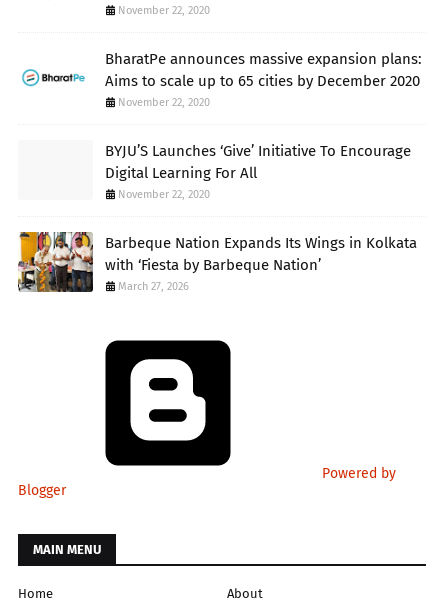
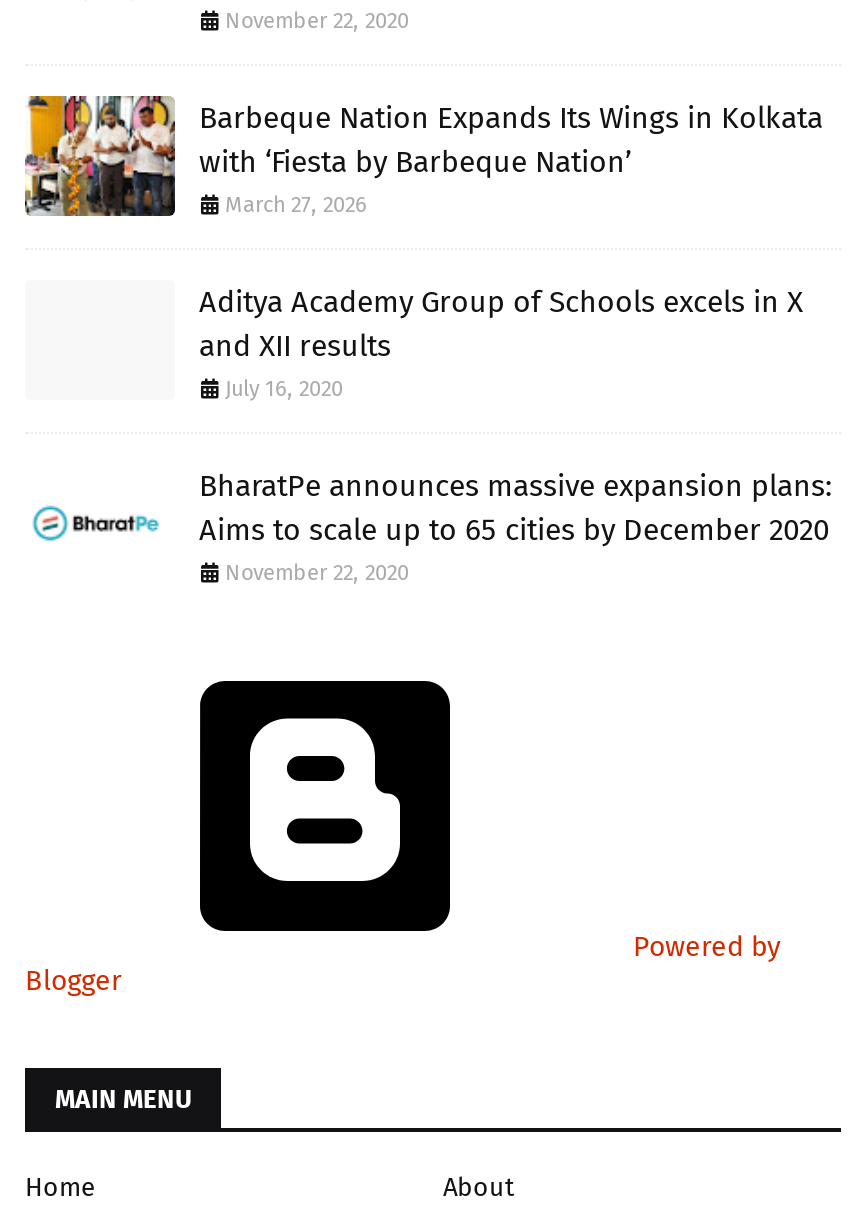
none -> [199,284,803,402] Aditya Academy Group of Schools excels in X | and XII results | July 16, 2020
moved [105,50,422,109] -> [199,468,833,586]: BharatPe announces massive expansion plans: | Aims to scale up to 65 cities by December 2020 | November 22, 2020
[105,142,411,201] BYJU’S Launches ‘Give’ Initiative To Encourage | Digital Learning For All | November 22, 2020 -> none
moved [17,231,417,293] -> [23,94,823,218]: [image] | Barbeque Nation Expands Its Wings in Kolkata | with ‘Fiesta by Barbeque Nation’ | March 27, 2026

